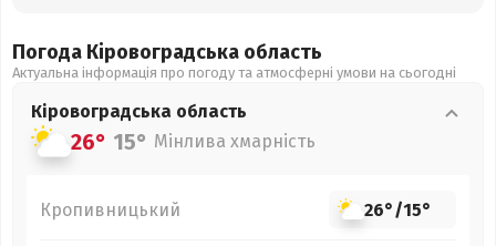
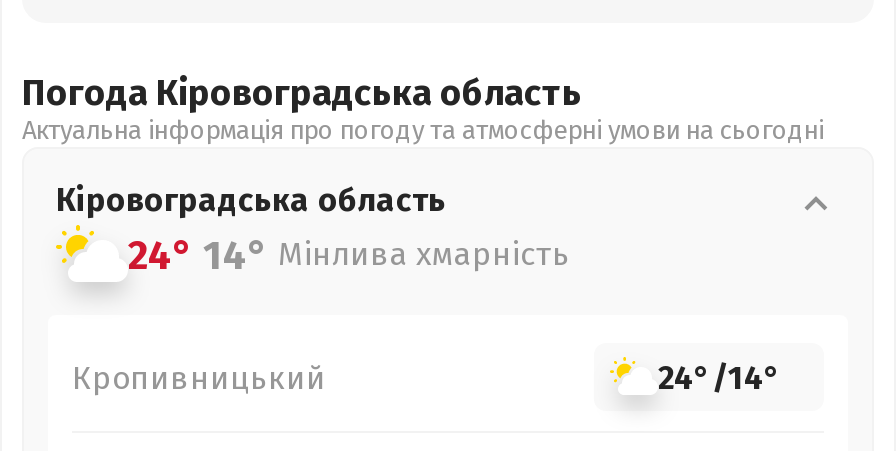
[71,129,316,155] 26° 15° Мінлива хмарність -> [128,231,570,279] 24° 14° Мінлива хмарність
[364,199,432,220] 26° /15° -> [658,358,782,396] 24° /14°

